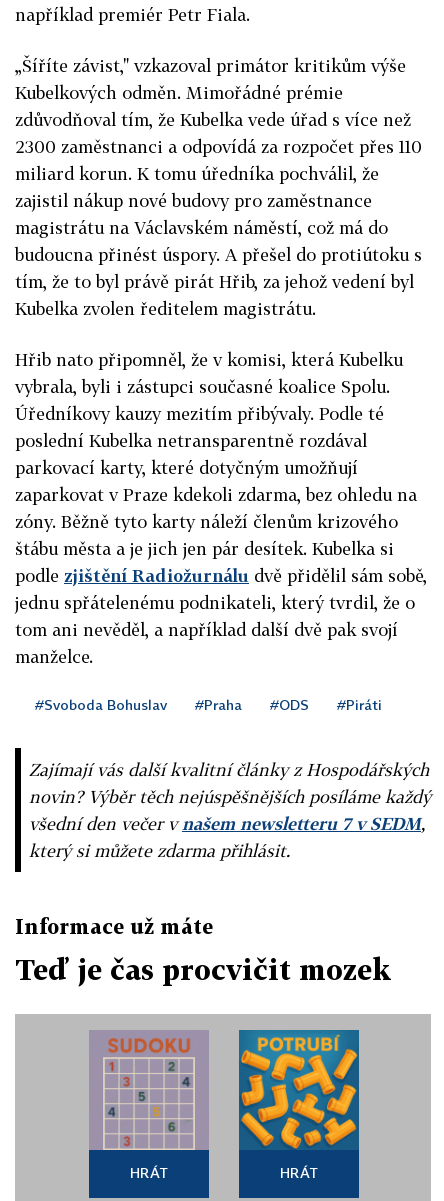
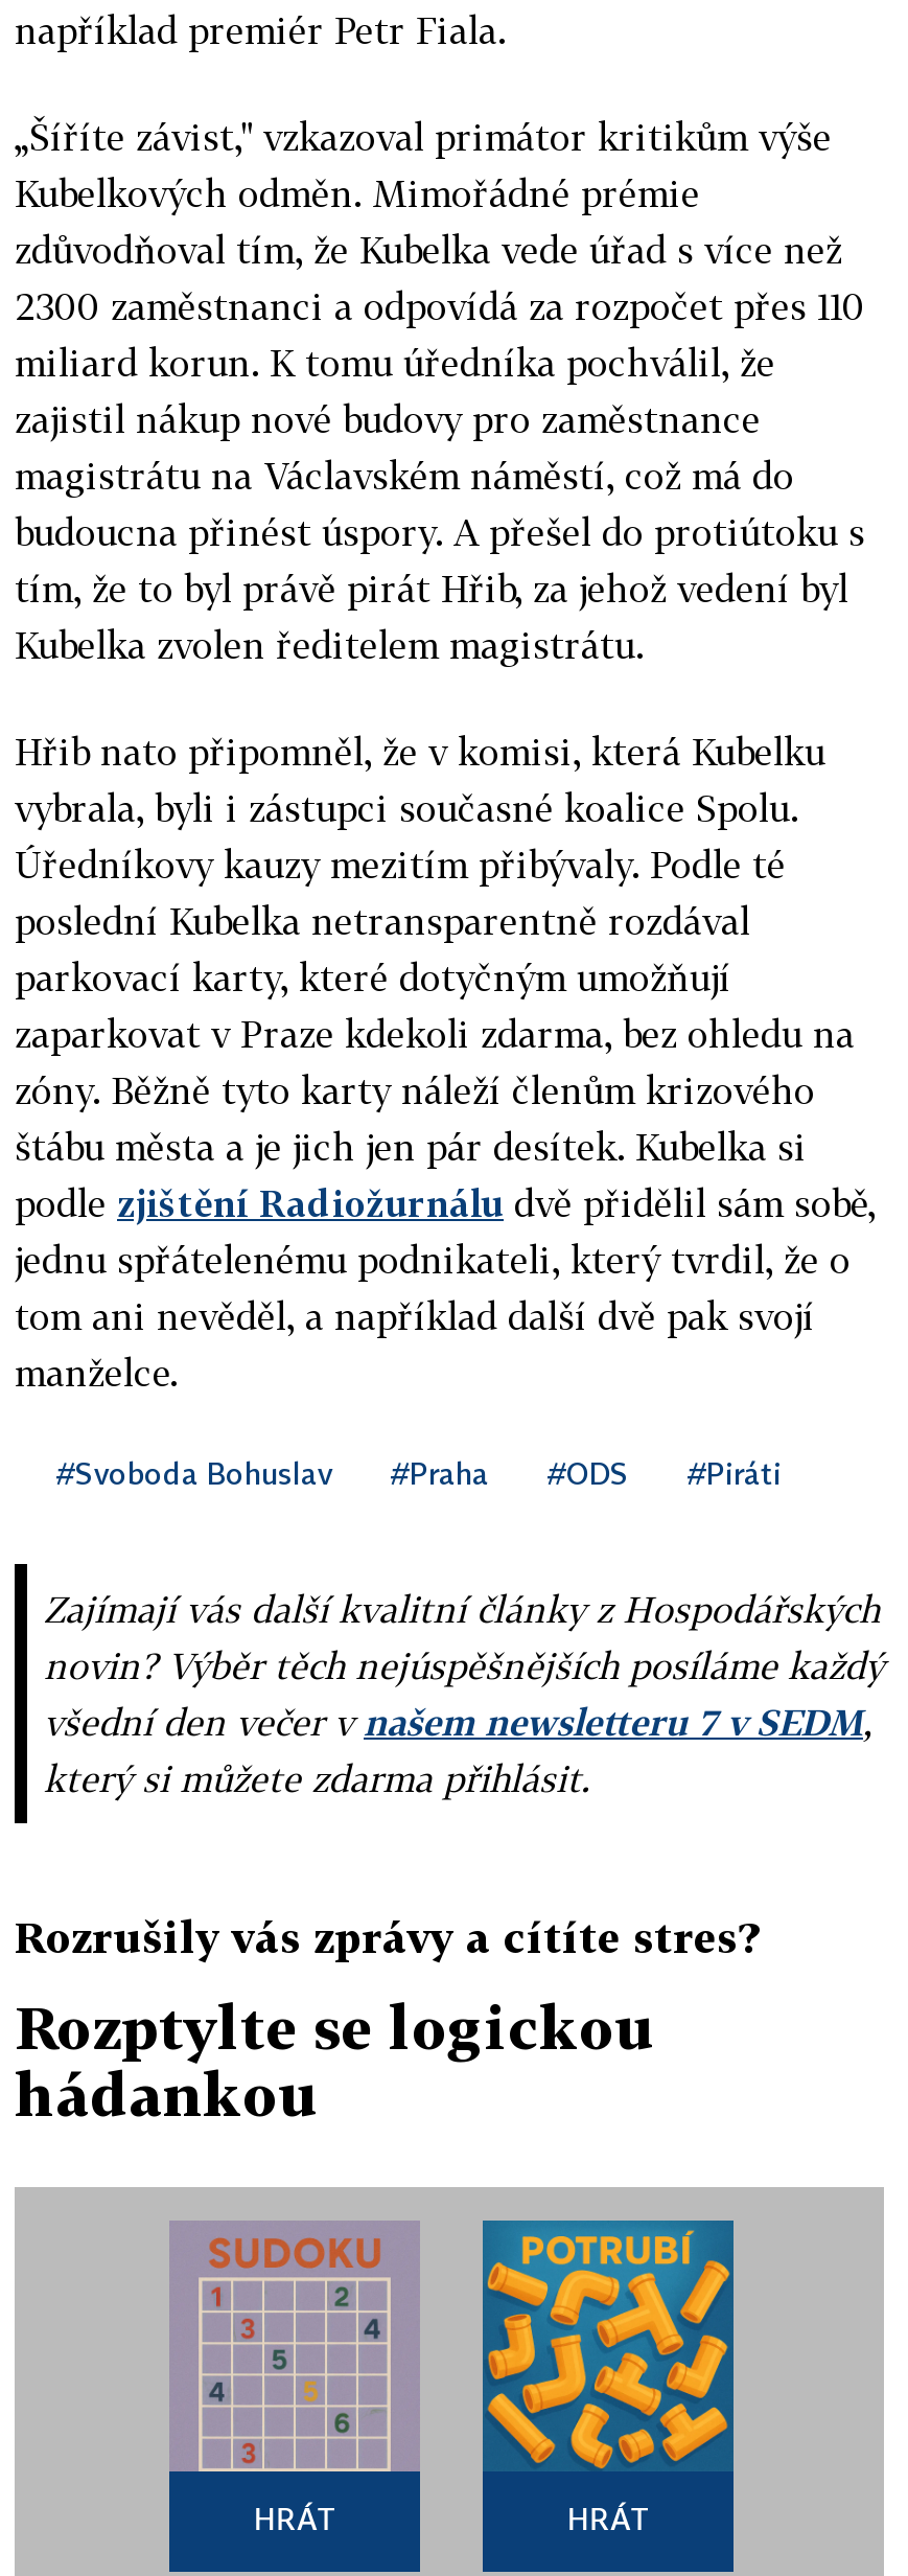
[15,914,213,938] Informace už máte -> [15,1910,759,1961] Rozrušily vás zprávy a cítíte stres?
[15,953,391,986] Teď je čas procvičit mozek -> [15,1992,656,2128] Rozptylte se logickou | hádankou

